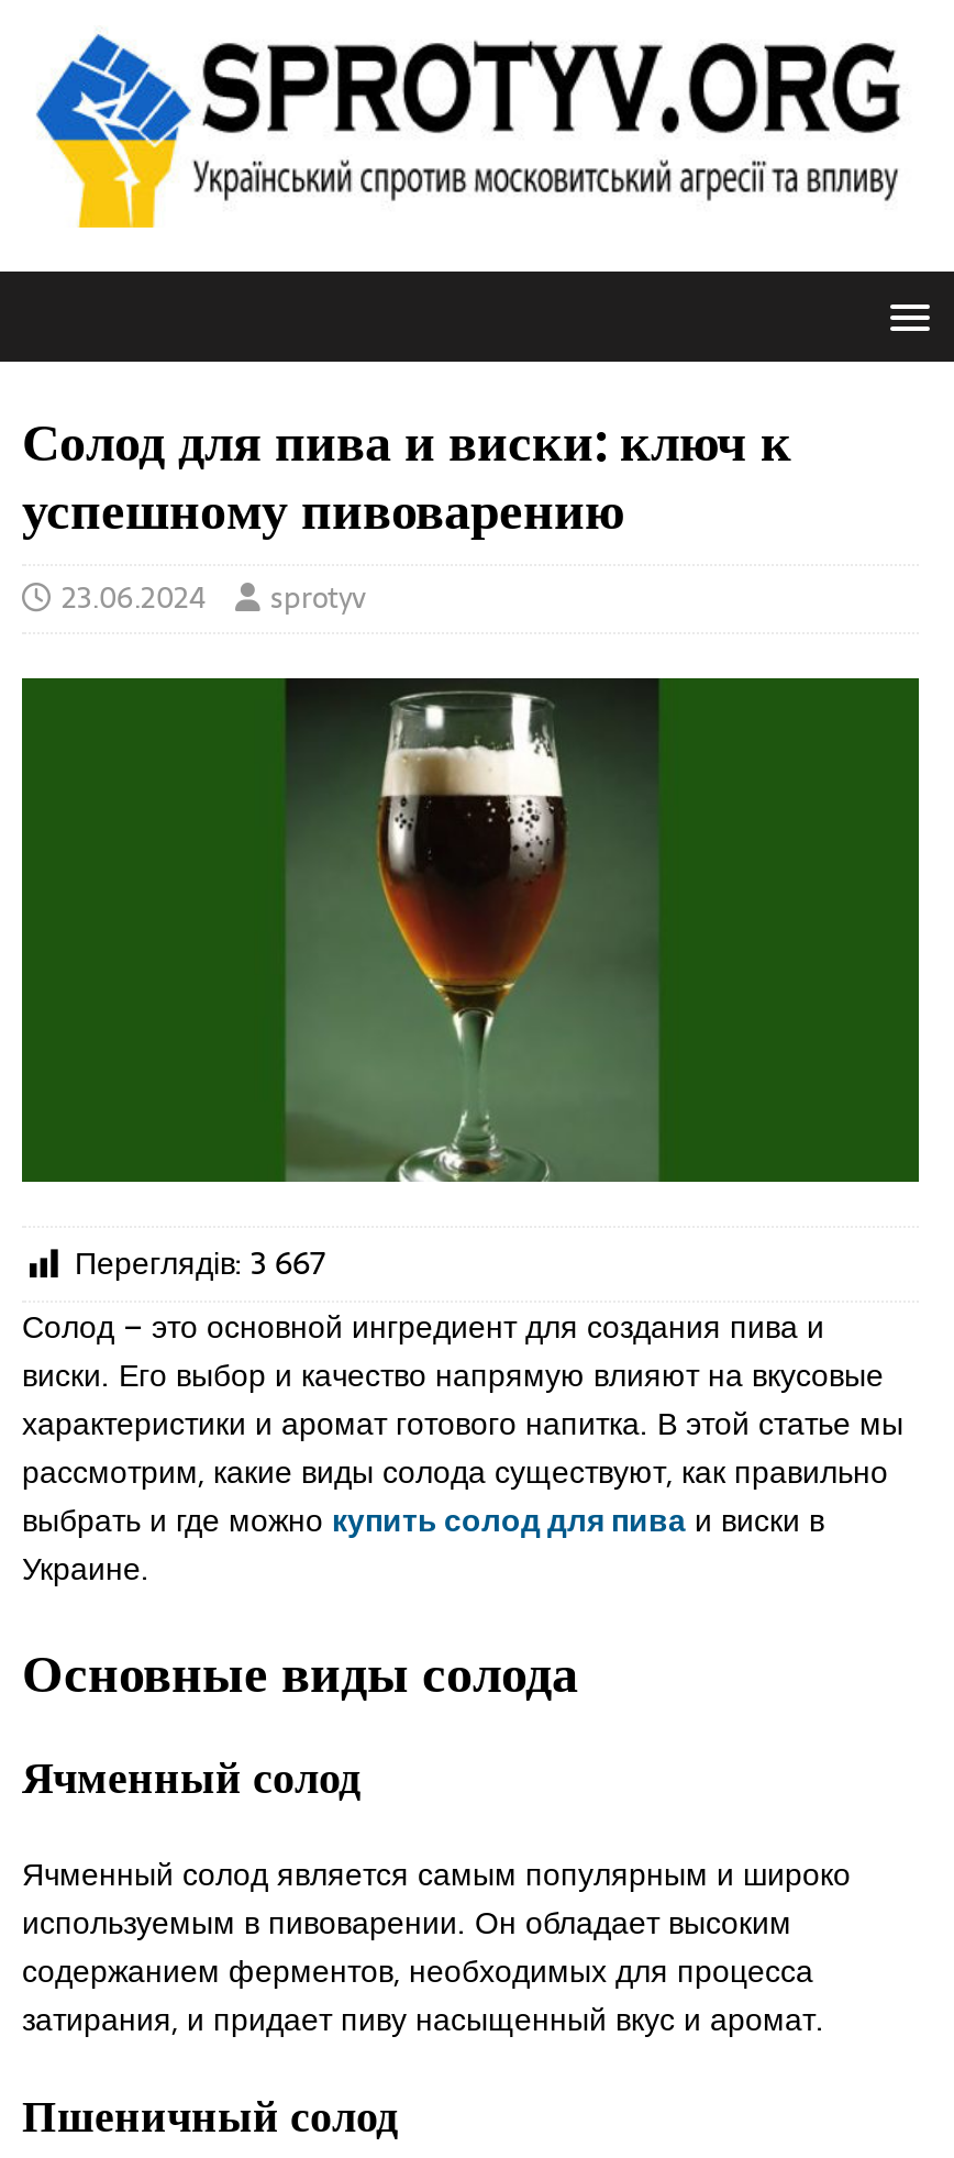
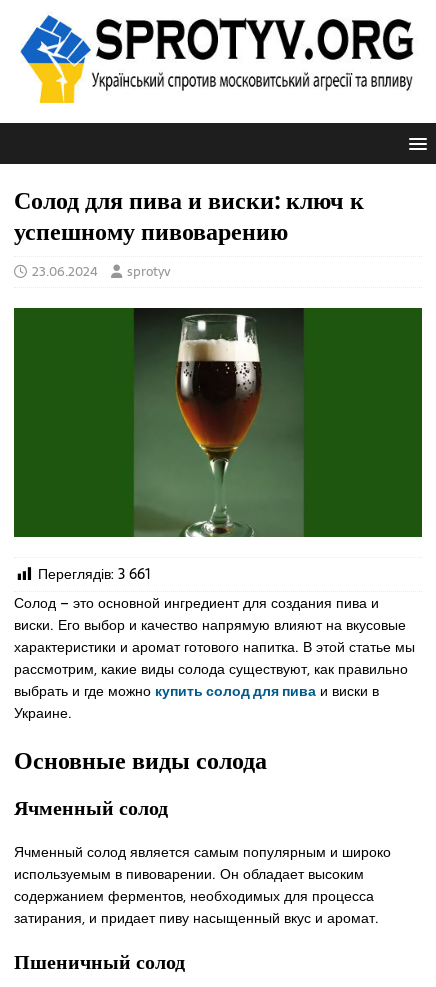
[75,1240,325,1288] Переглядів: 3 667 -> [38,563,151,585] Переглядів: 3 661

